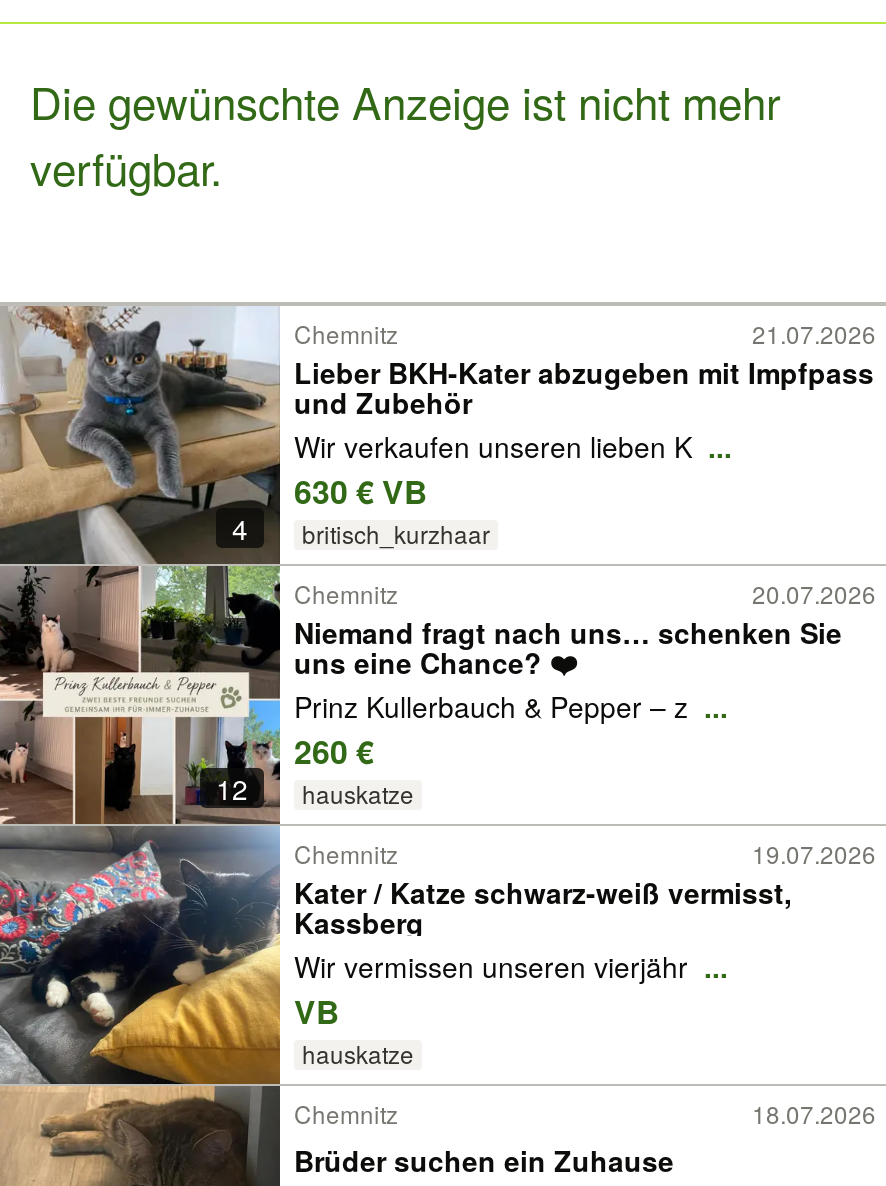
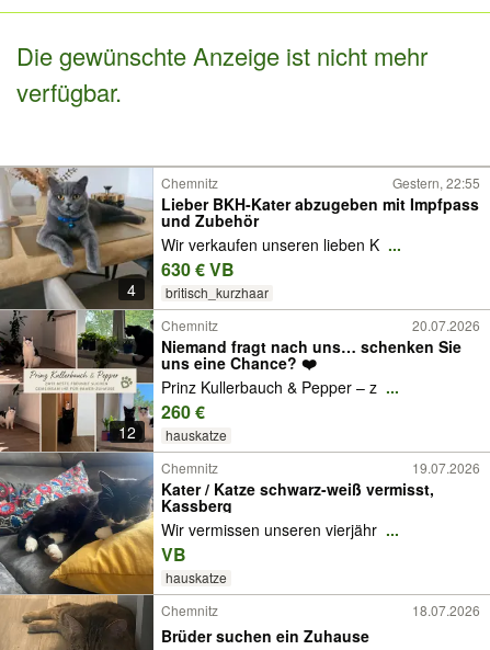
[752,316,876,350] 21.07.2026 -> [392,173,480,192] Gestern, 22:55

